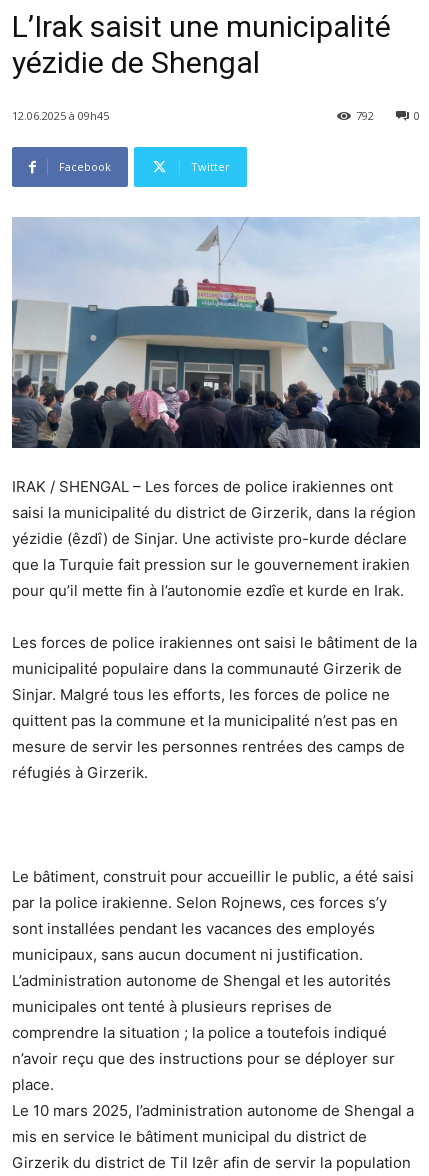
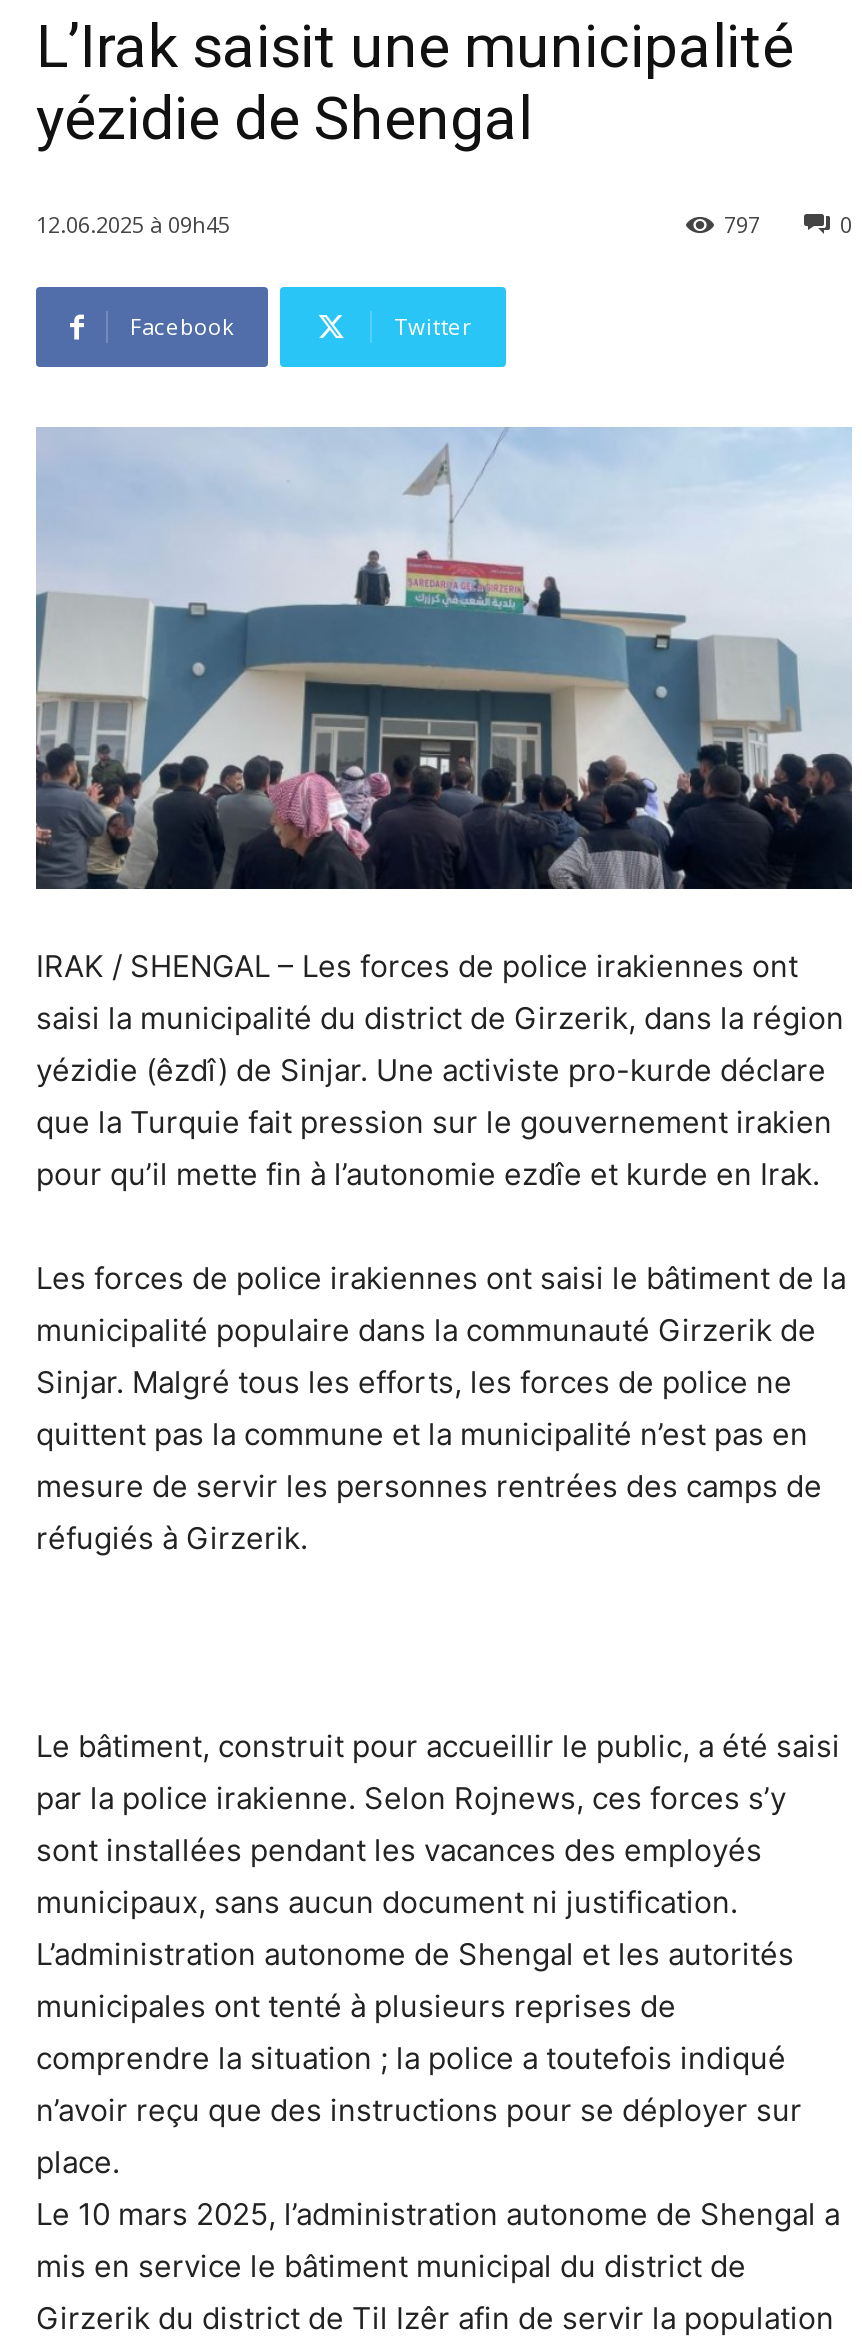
[356,108,374,123] 792 -> [724,209,760,239] 797

